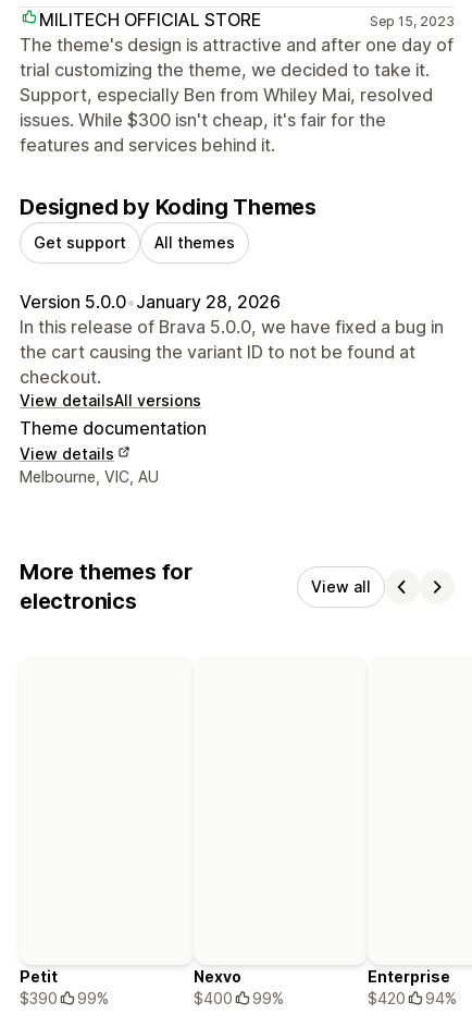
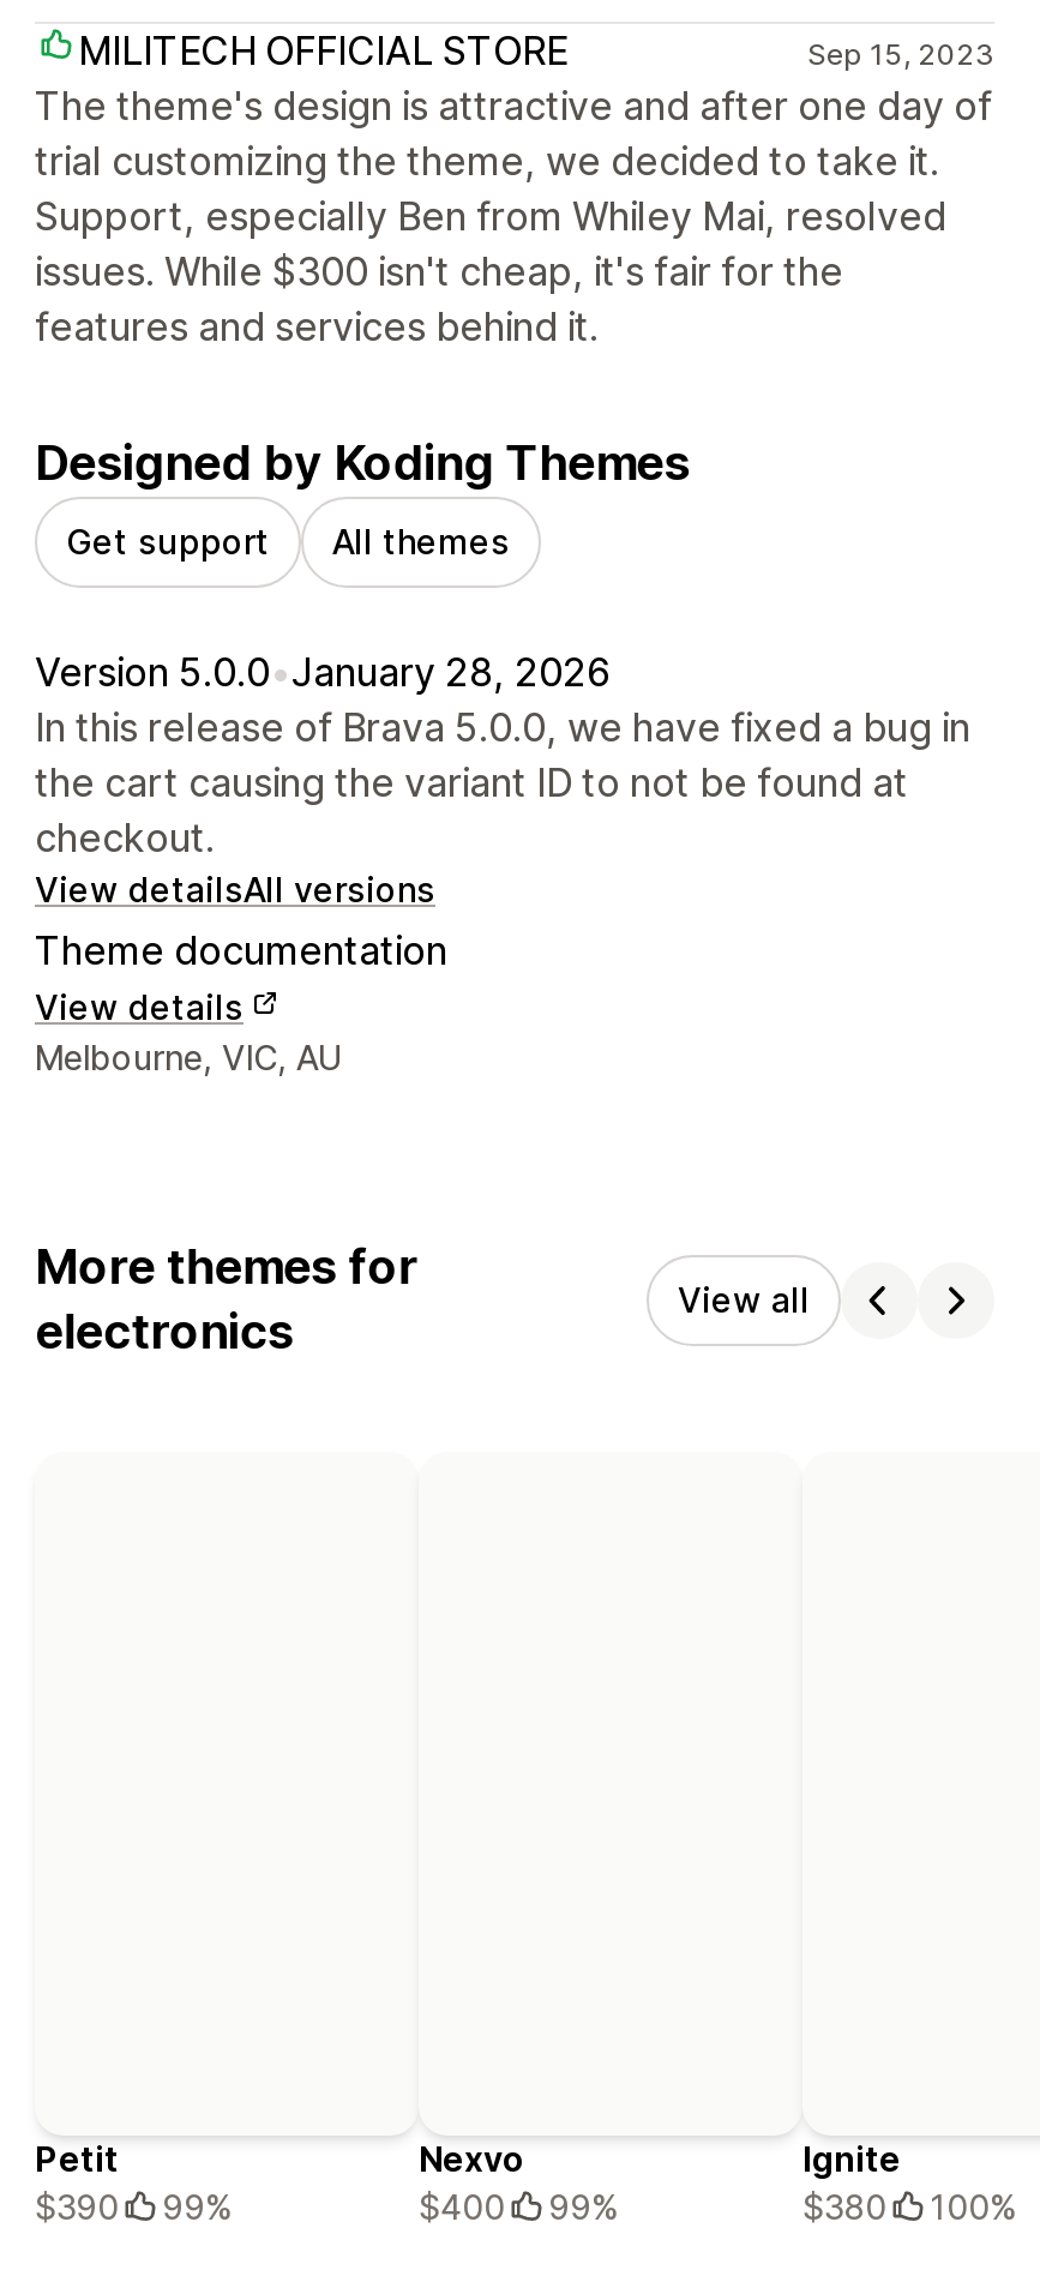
[368,967,457,1007] Enterprise | $420 | 94% -> [802,2138,1016,2227] Ignite | $380 | 100%

